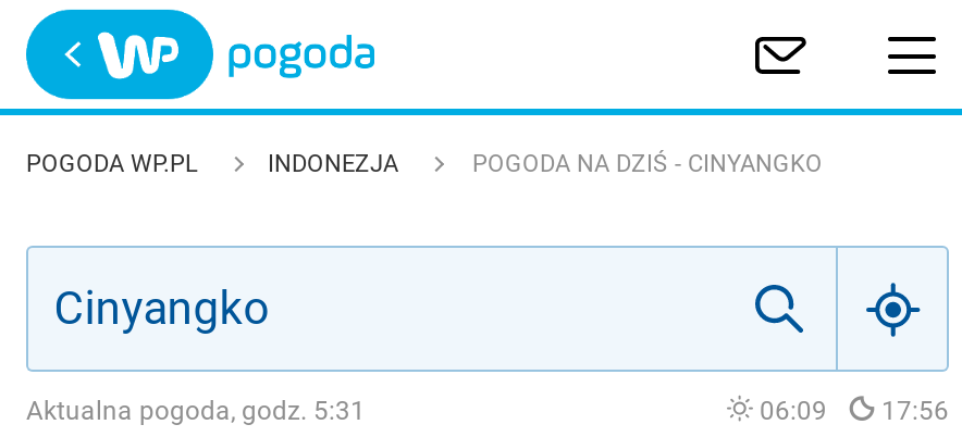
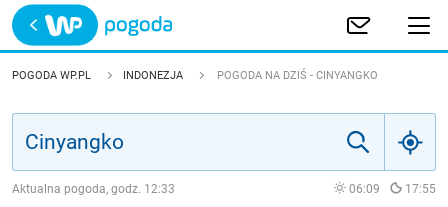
[26,396,366,426] Aktualna pogoda, godz. 5:31 -> [12,182,175,196] Aktualna pogoda, godz. 12:33
[760,396,949,426] 06:09 17:56 -> [349,182,436,196] 06:09 17:55

